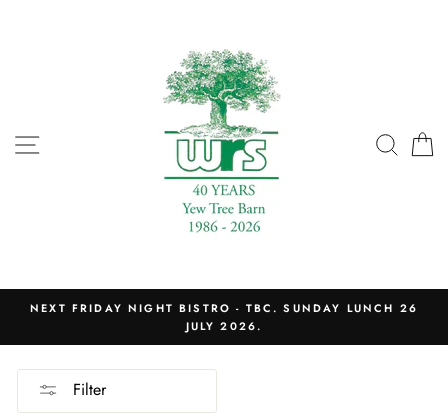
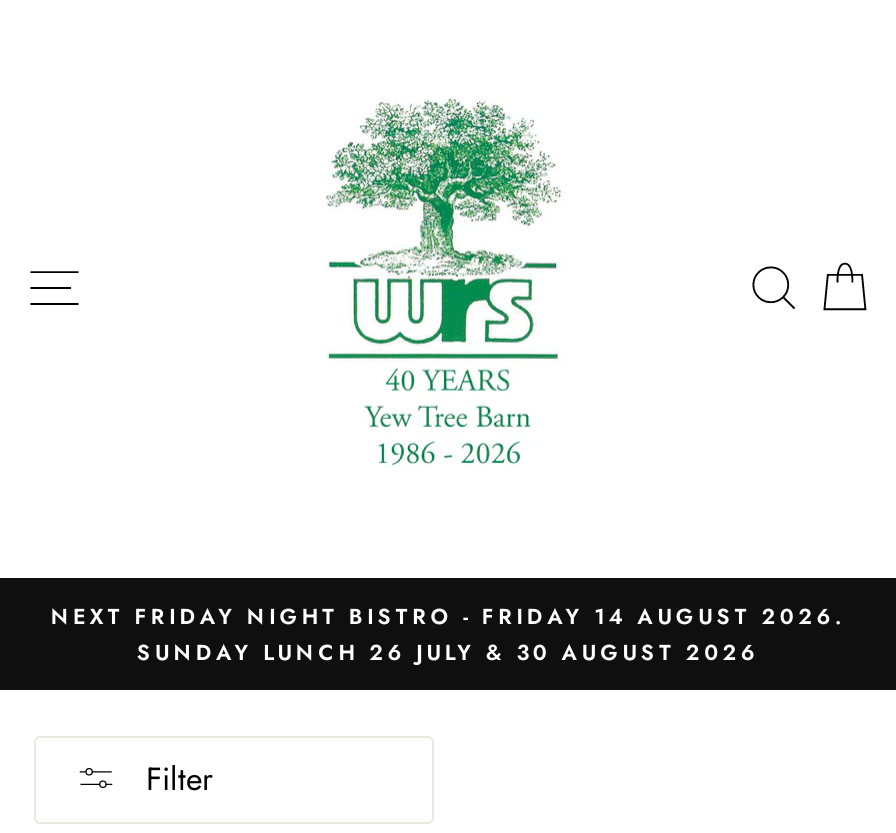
[30,300,418,334] NEXT FRIDAY NIGHT BISTRO - TBC. SUNDAY LUNCH 26 | JULY 2026. -> [51,599,845,667] NEXT FRIDAY NIGHT BISTRO - FRIDAY 14 AUGUST 2026. | SUNDAY LUNCH 26 JULY & 30 AUGUST 2026

